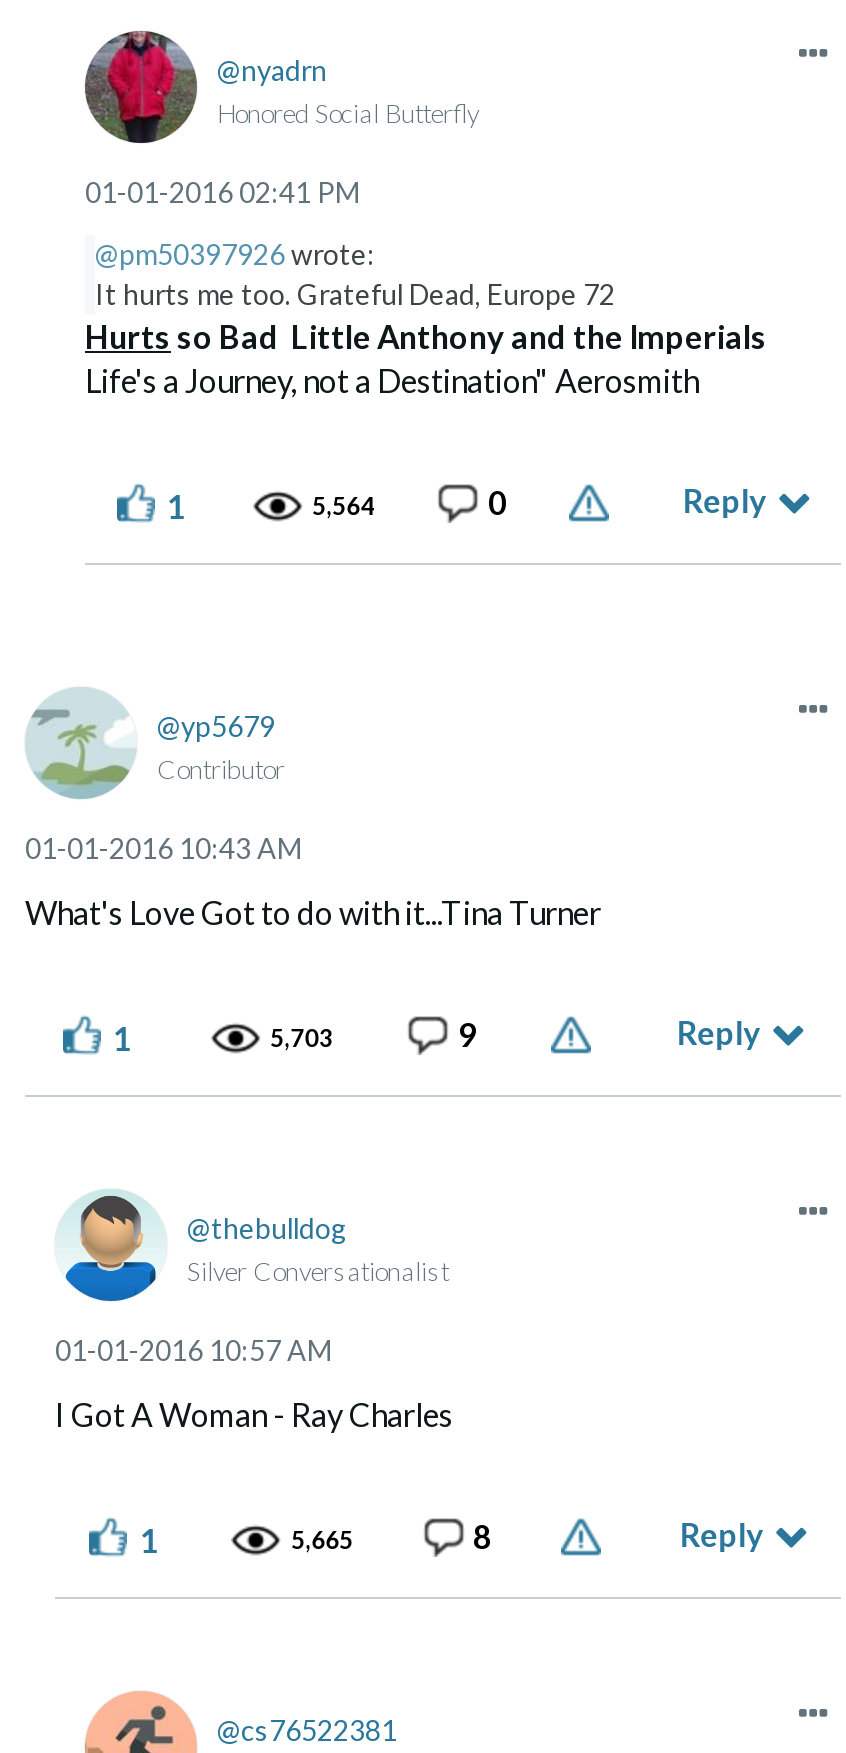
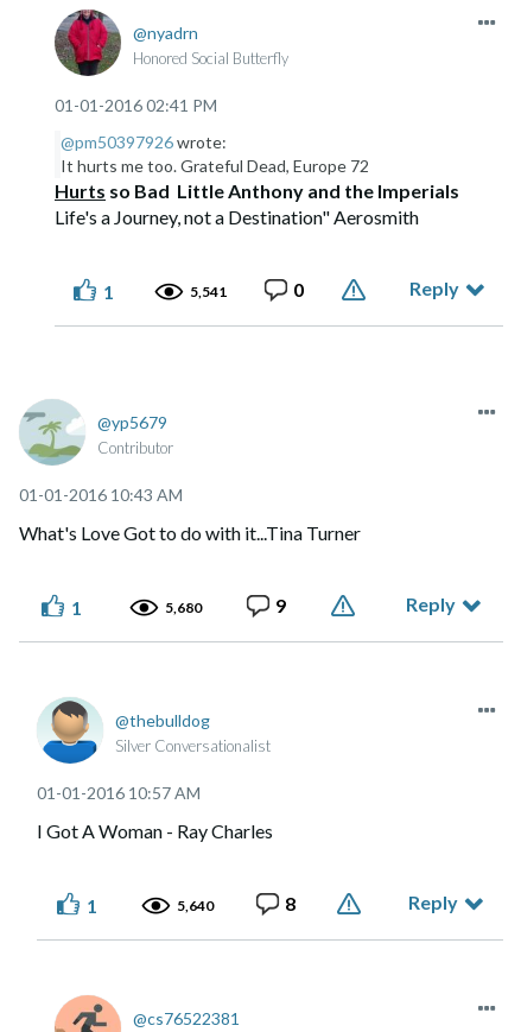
[312,490,374,520] 5,564 -> [190,282,226,300] 5,541
[270,1022,332,1052] 5,703 -> [165,598,201,616] 5,680
[291,1524,353,1554] 5,665 -> [177,896,214,914] 5,640

